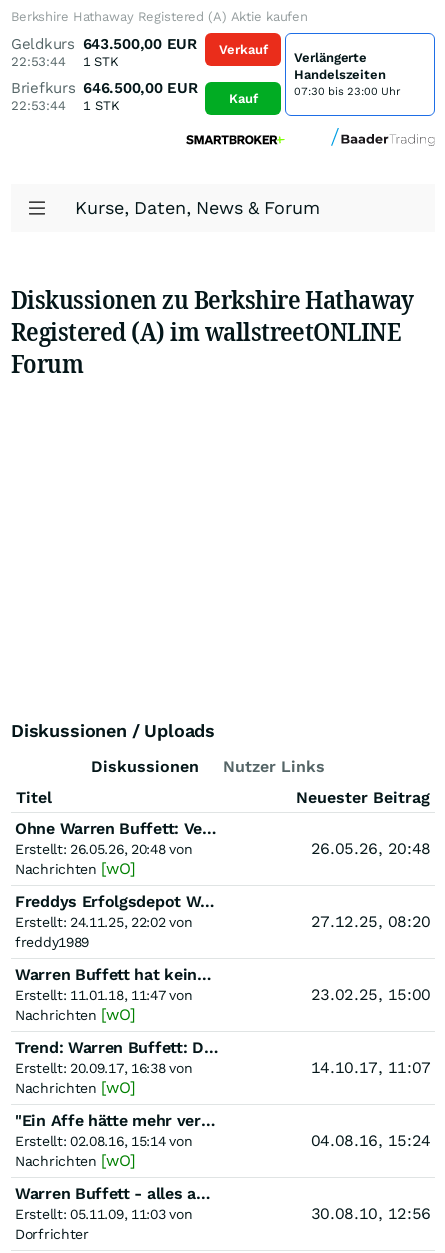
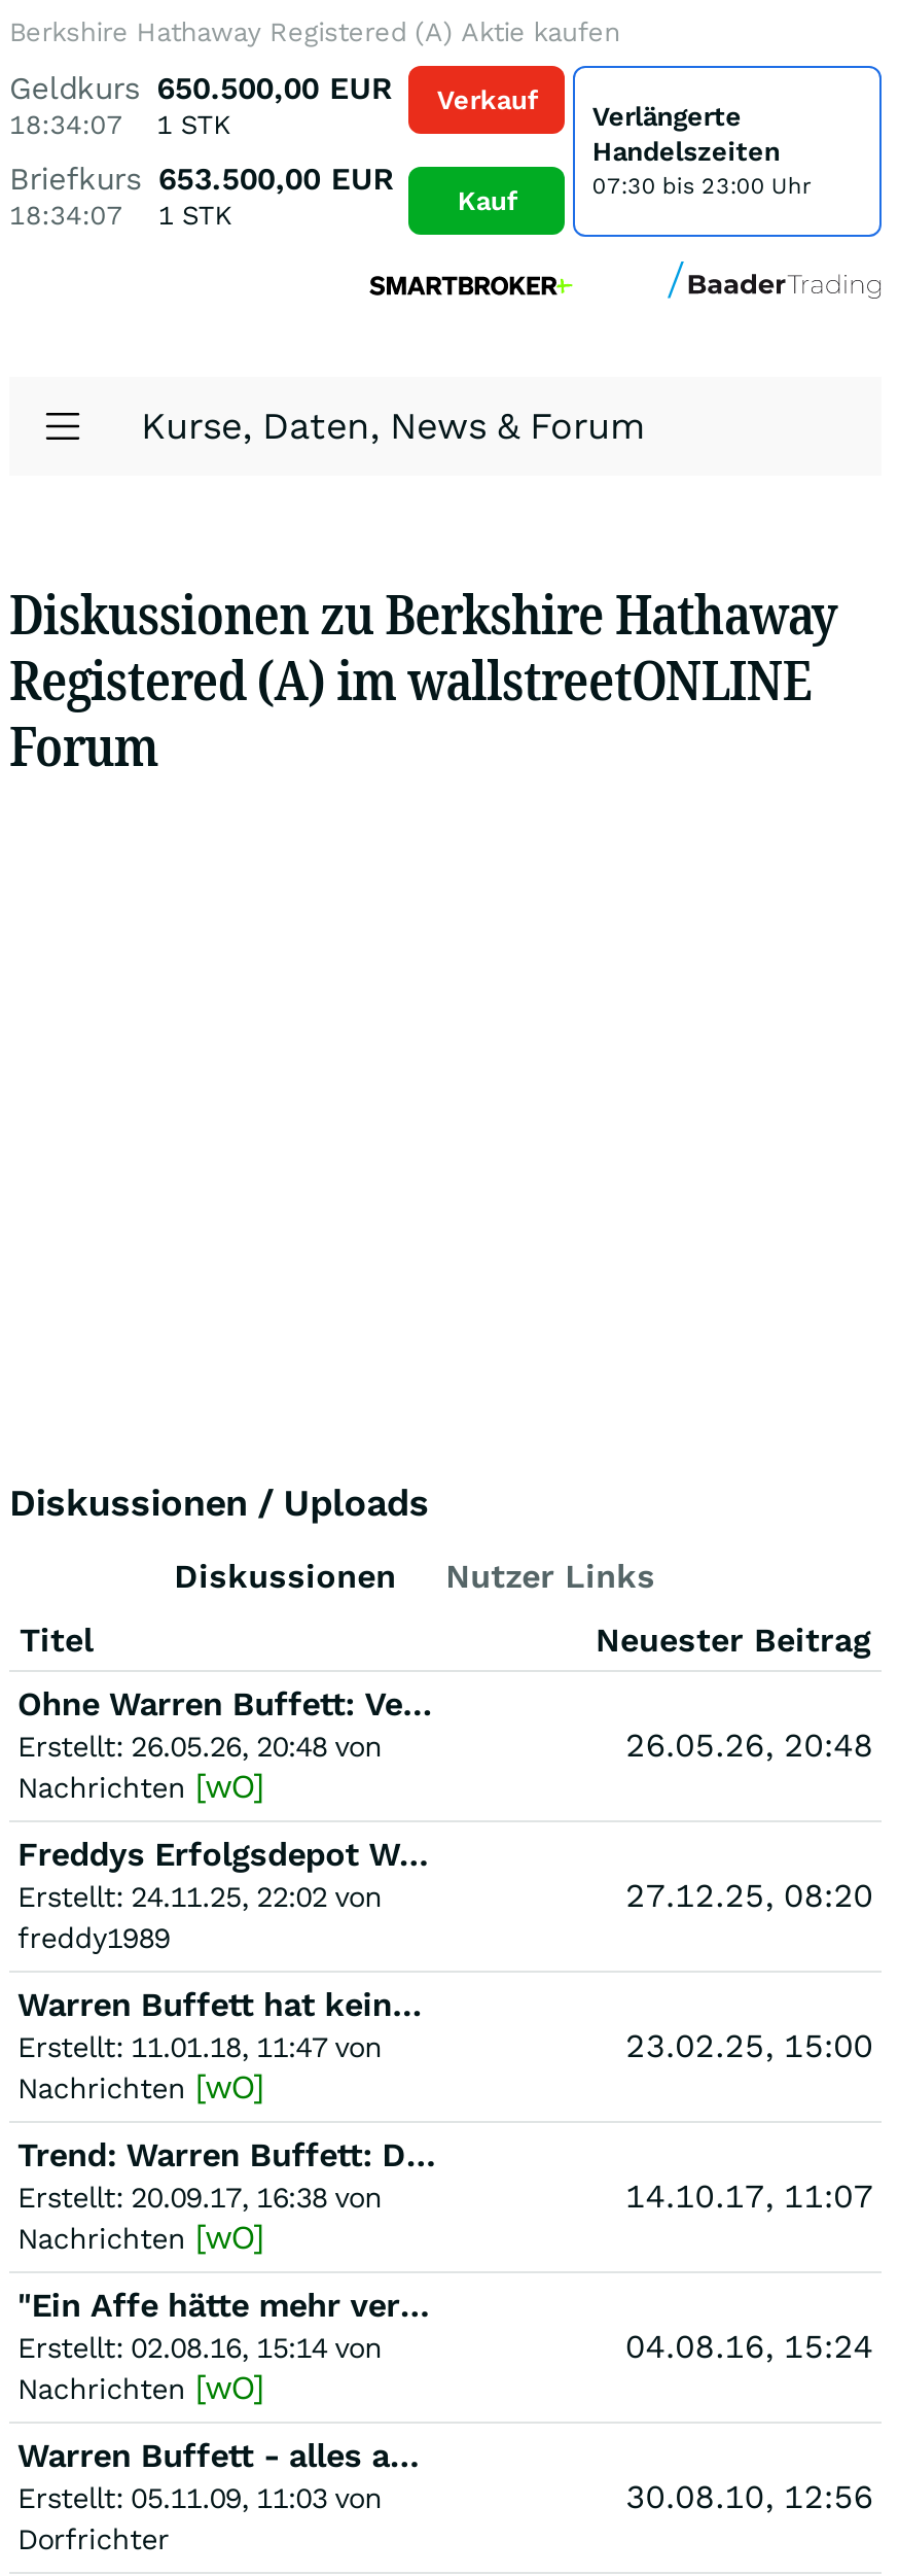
[11,35,268,56] Geldkurs 643.500,00 EUR Verkauf -> [9,70,538,114] Geldkurs 650.500,00 EUR Verkauf
[11,54,119,69] 22:53:44 1 STK -> [9,109,231,140] 18:34:07 1 STK
[11,79,197,97] Briefkurs 646.500,00 EUR -> [9,161,393,198] Briefkurs 653.500,00 EUR
[11,98,120,113] 22:53:44 1 STK -> [9,200,233,231] 18:34:07 1 STK

